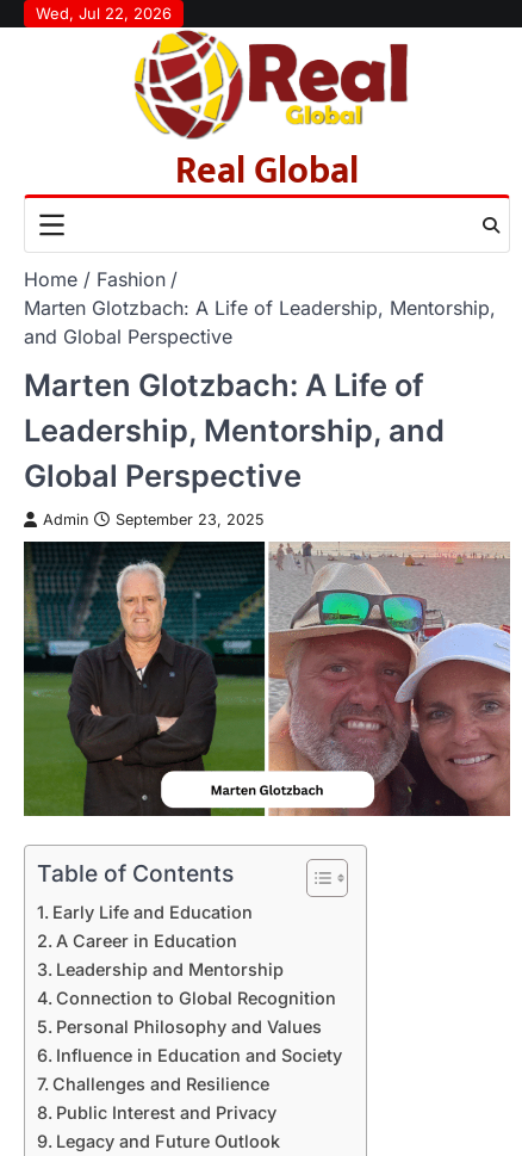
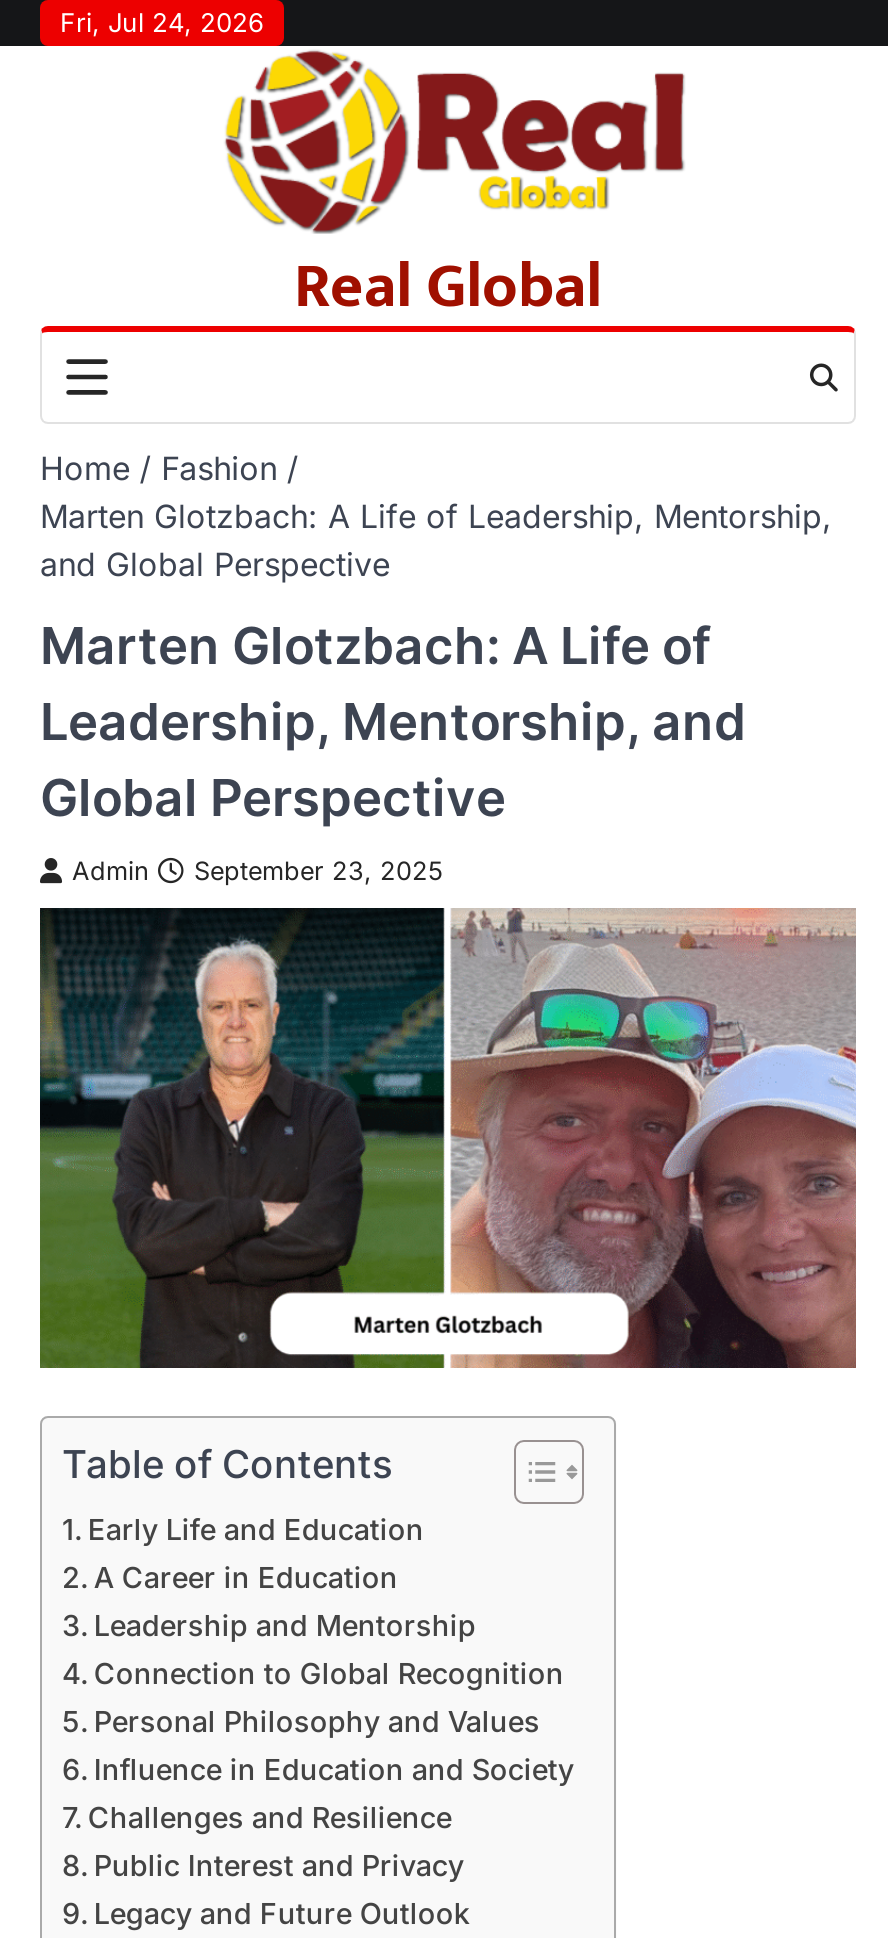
[36,4,172,23] Wed, Jul 22, 2026 -> [60,6,264,38] Fri, Jul 24, 2026

